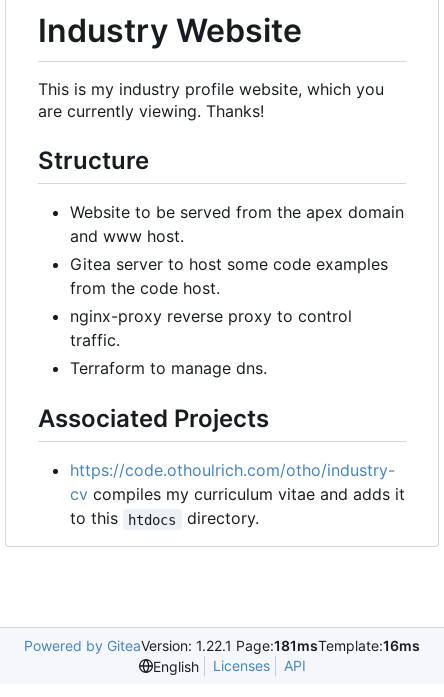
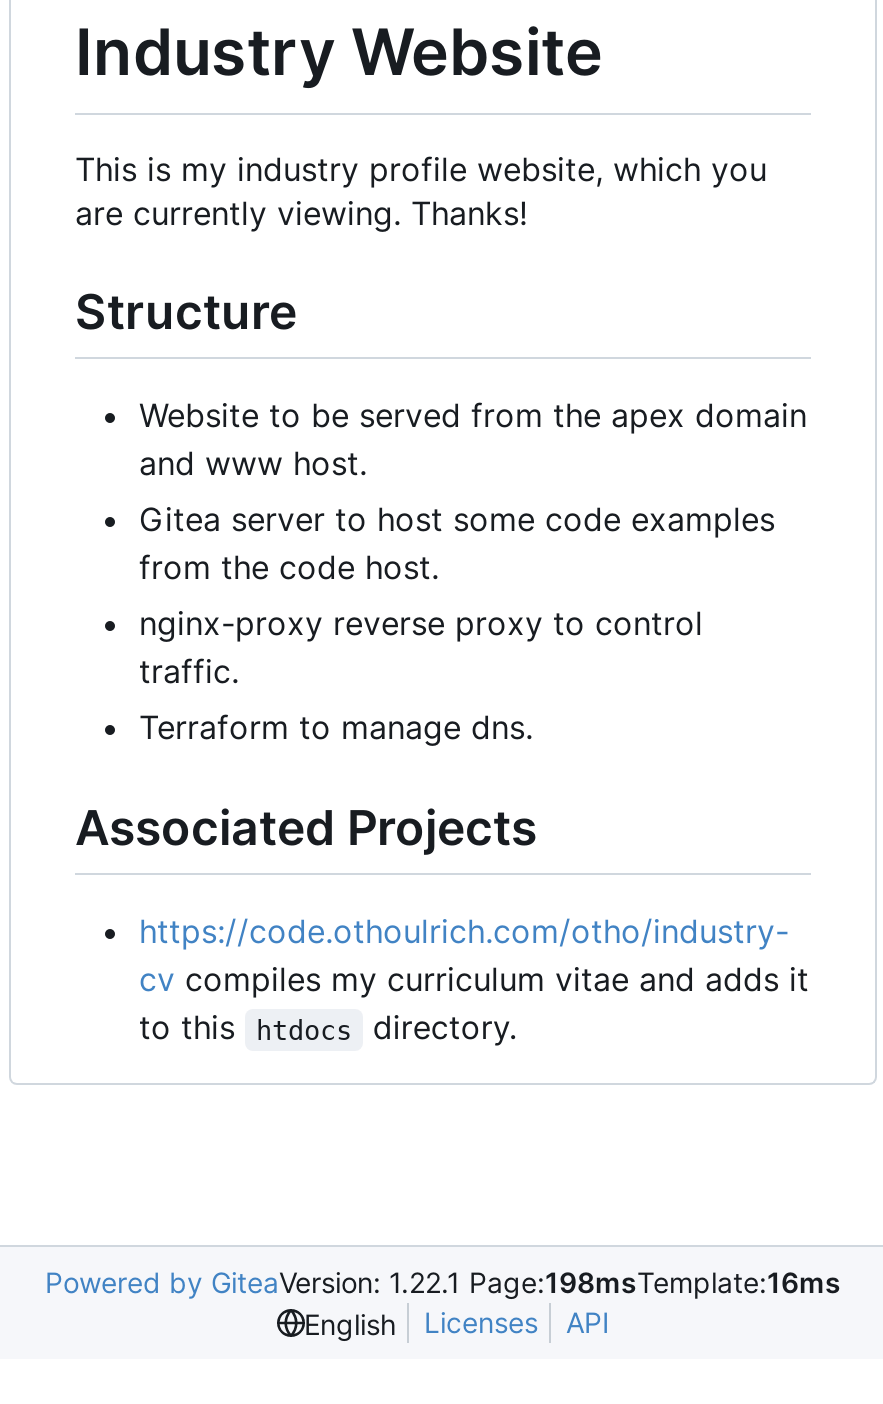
[24,637,420,654] Powered by GiteaVersion: 1.22.1 Page:181msTemplate:16ms -> [45,1266,841,1300] Powered by GiteaVersion: 1.22.1 Page:198msTemplate:16ms

